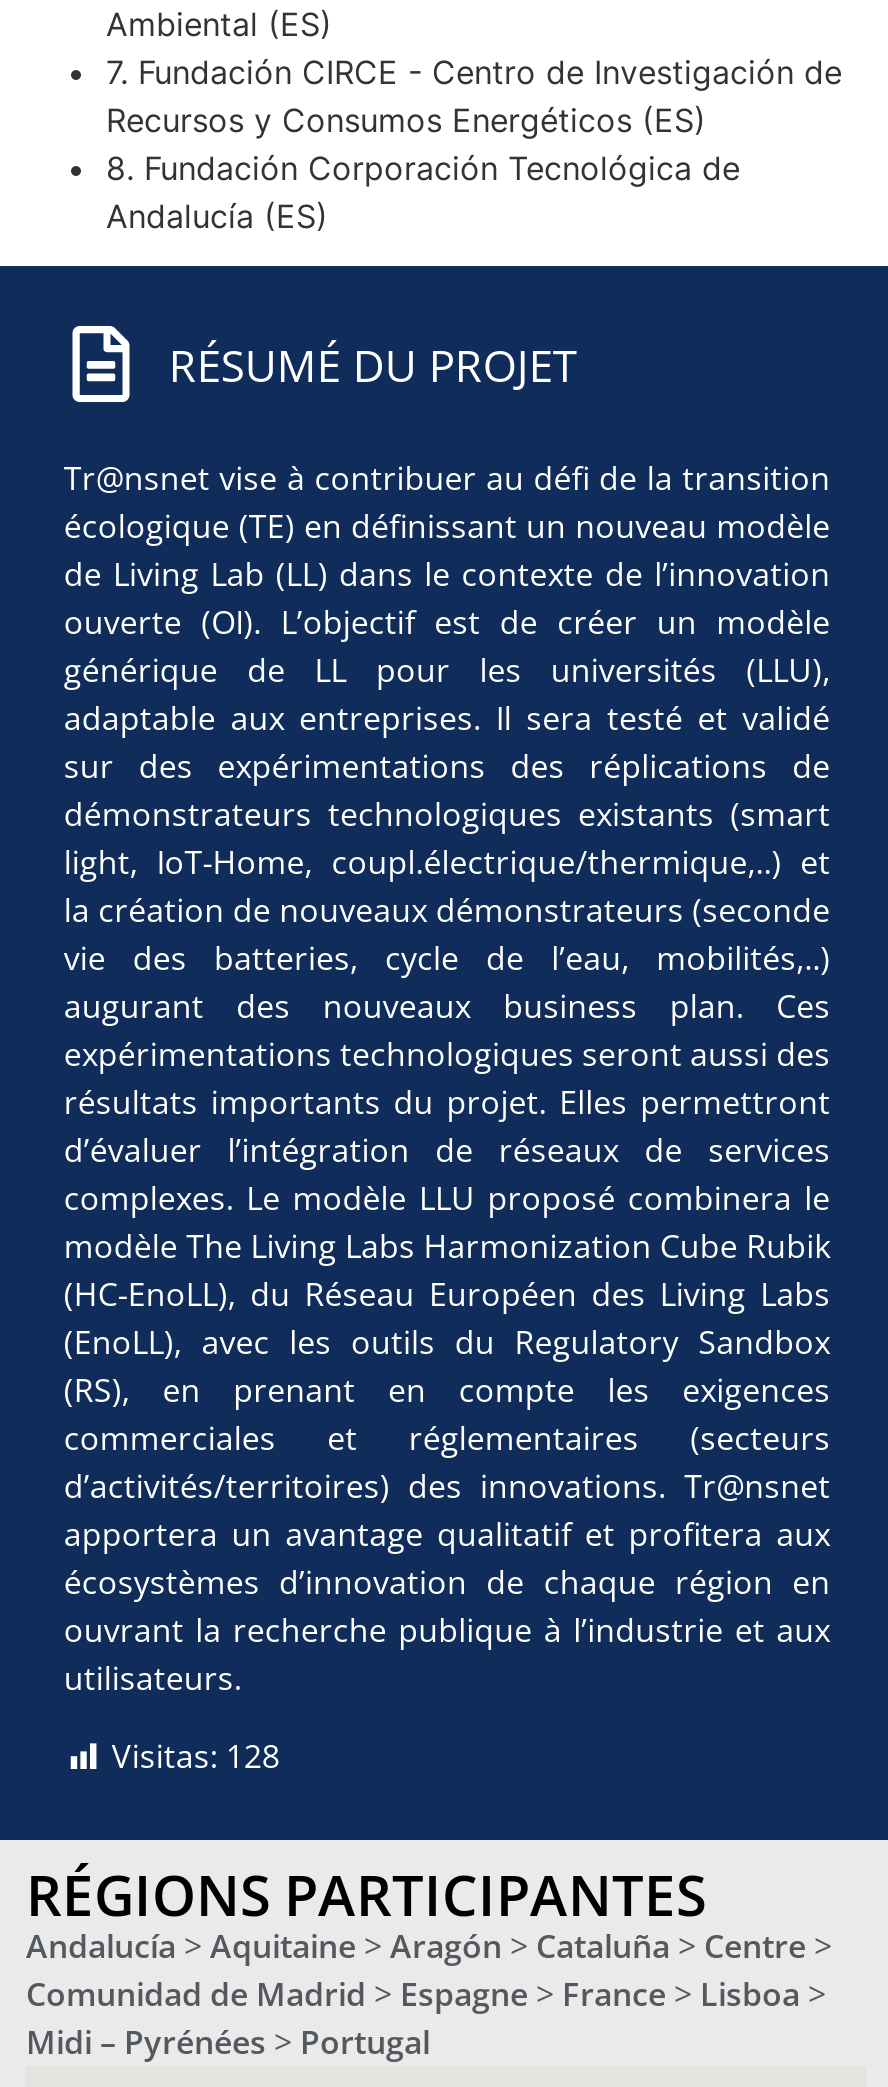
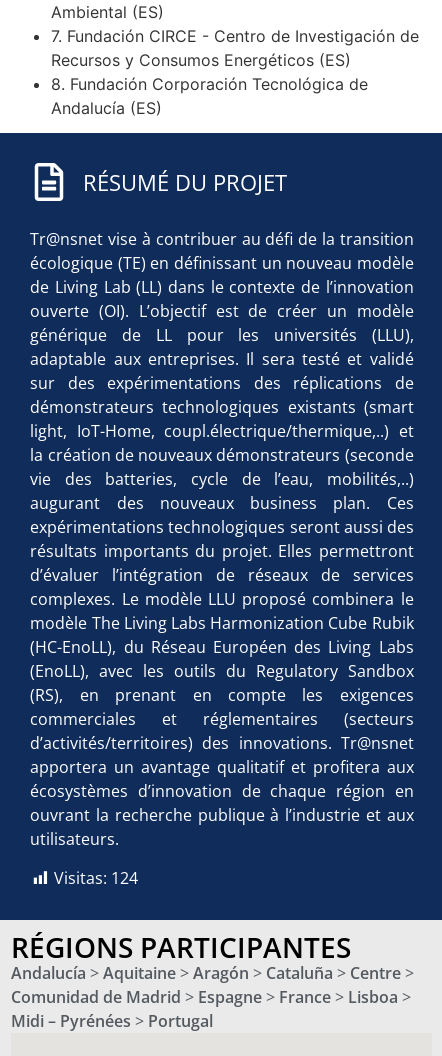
[112,1734,280,1778] Visitas: 128 -> [54,867,138,889] Visitas: 124

